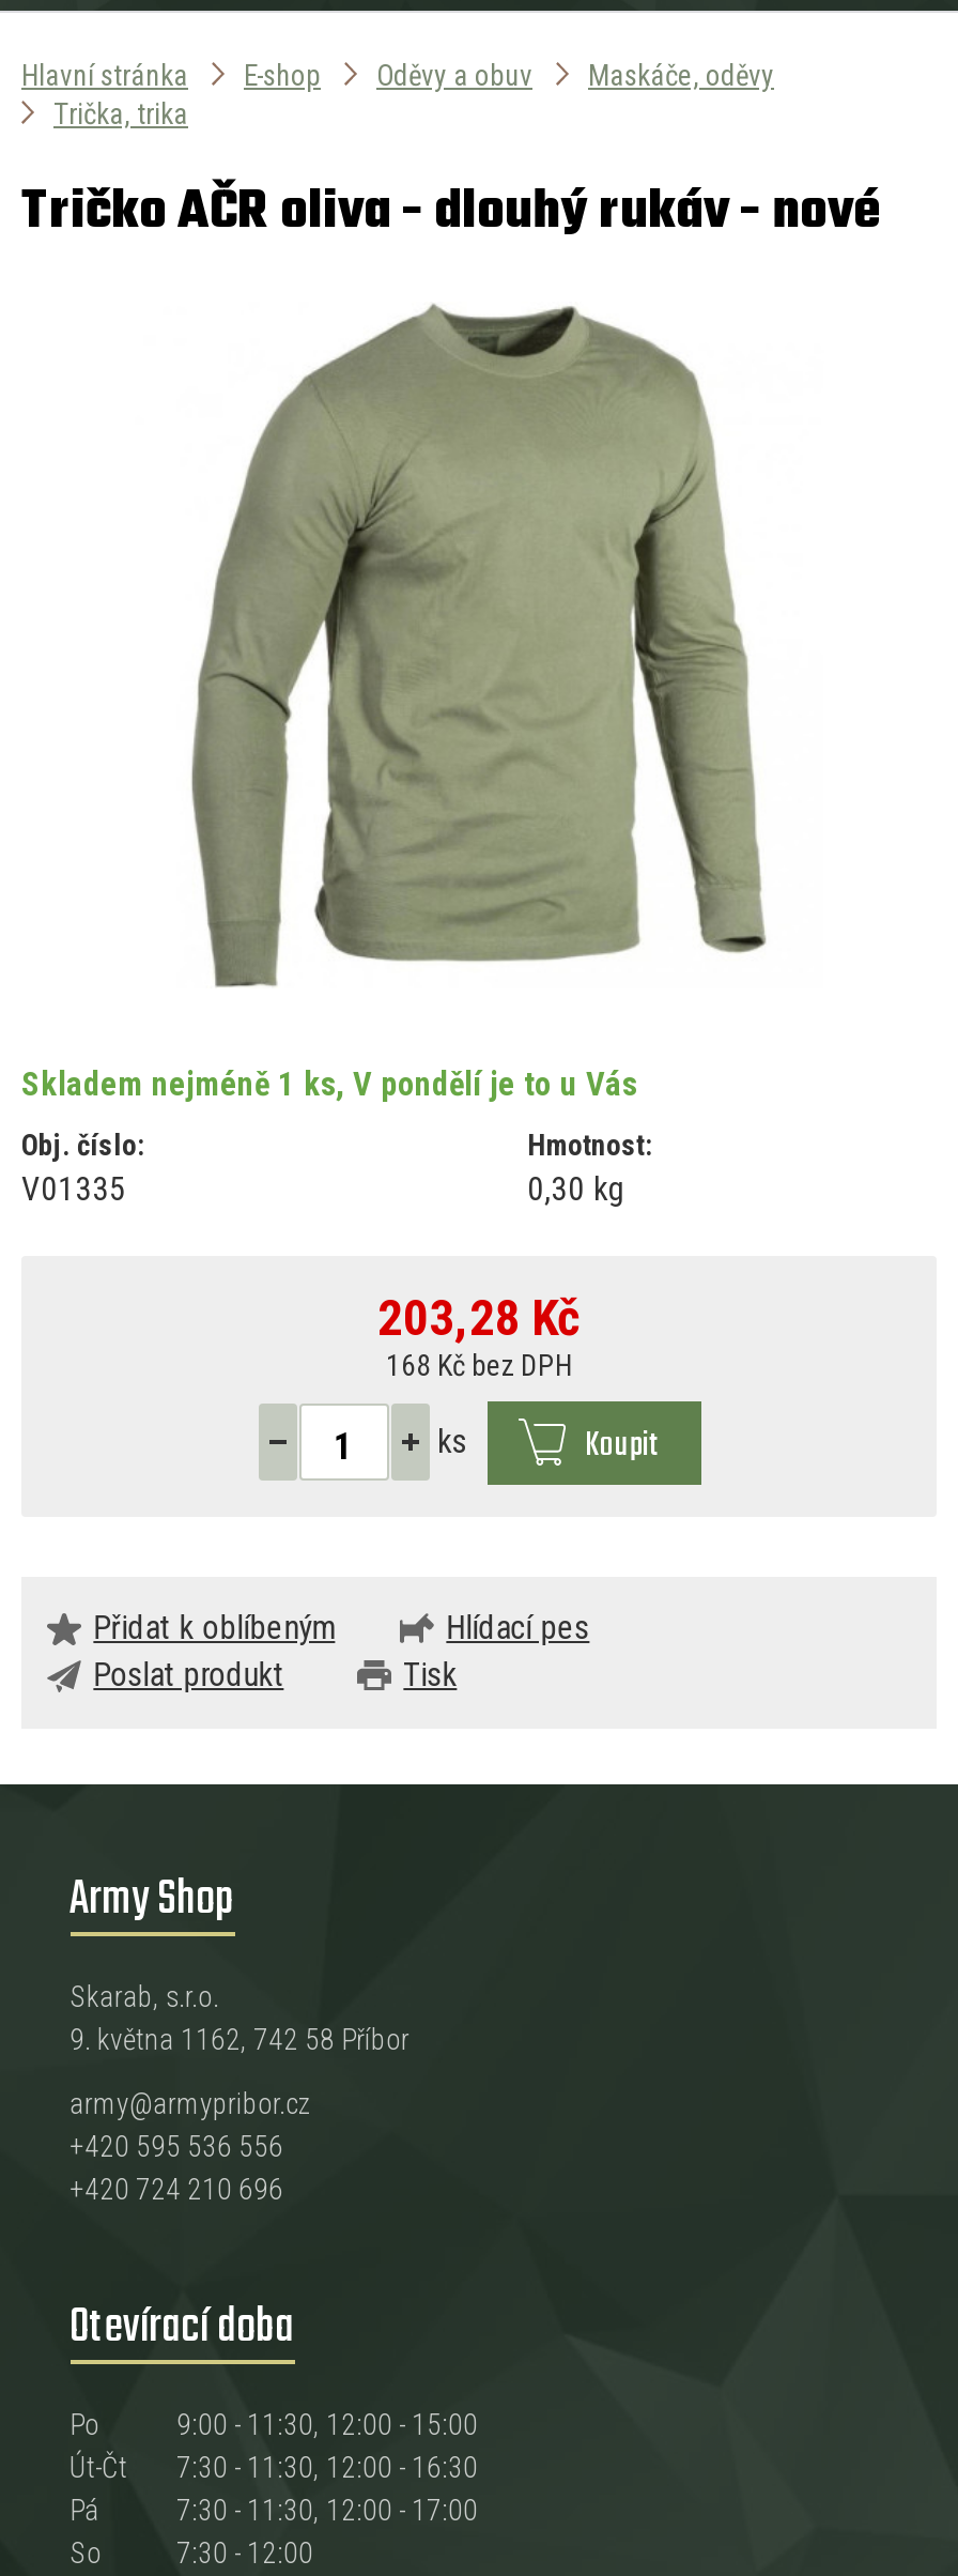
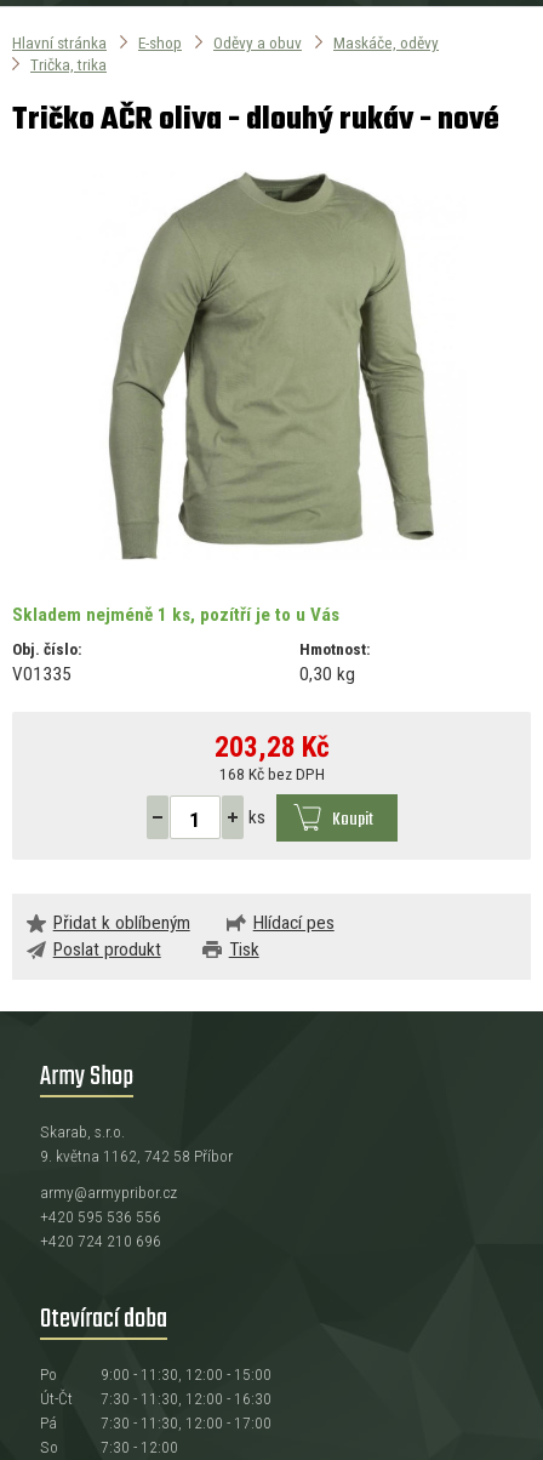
[21,1064,637,1103] Skladem nejméně 1 ks, V pondělí je to u Vás -> [12,603,339,625] Skladem nejméně 1 ks, pozítří je to u Vás

